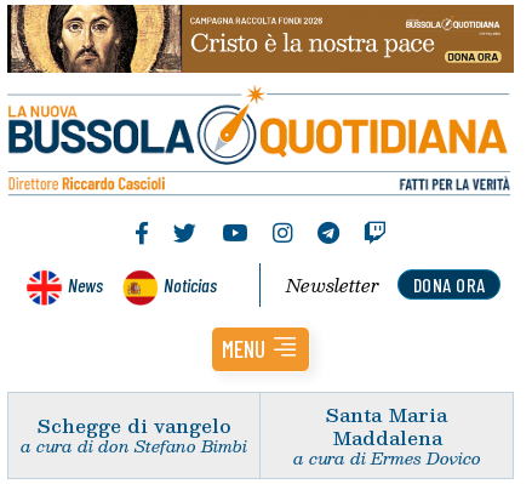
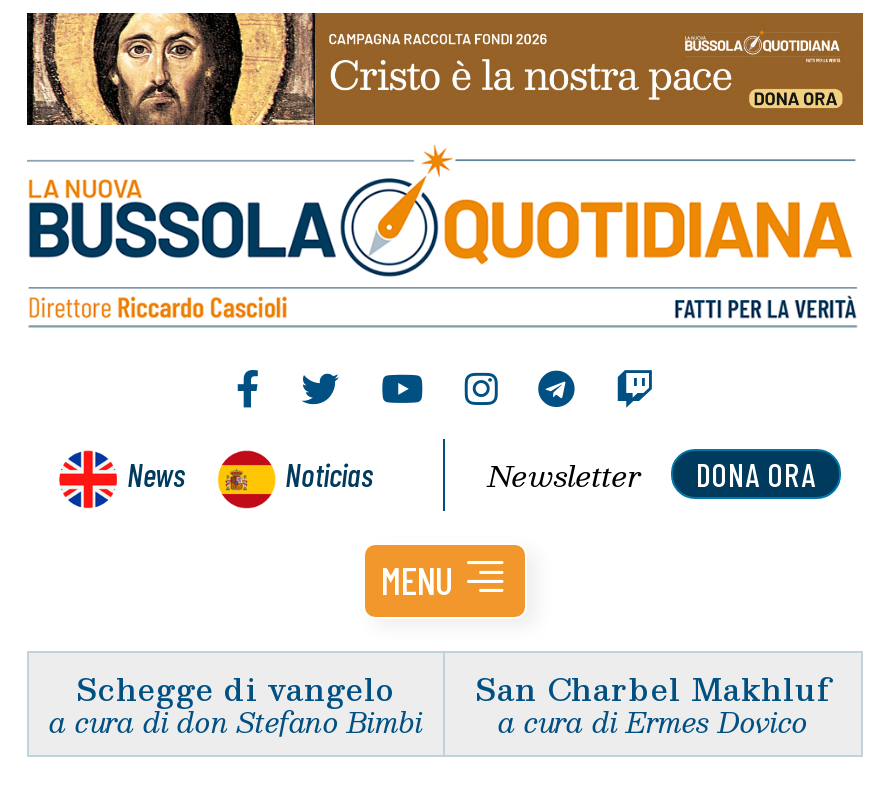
[326,399,447,452] Santa Maria | Maddalena -> [475,662,831,712] San Charbel Makhluf

